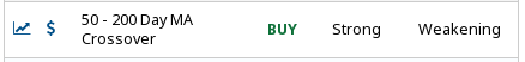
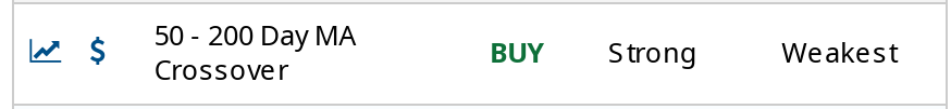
[418,19,501,40] Weakening -> [781,35,897,72] Weakest

